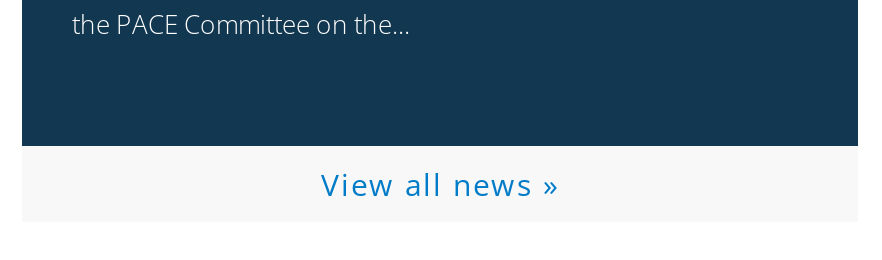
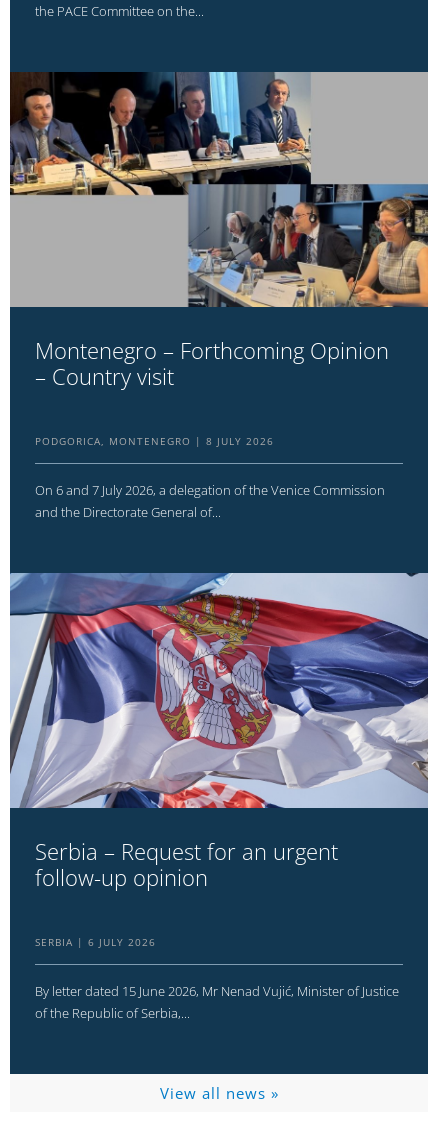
none -> [9,71,429,521] [image] | Montenegro – Forthcoming Opinion | – Country visit | PODGORICA, MONTENEGRO | 8 JULY 2026 | On 6 and 7 July 2026, a delegation of the Venice Commission | and the Directorate General of...
none -> [10,572,429,1022] [image] | Serbia – Request for an urgent | follow-up opinion | SERBIA | 6 JULY 2026 | By letter dated 15 June 2026, Mr Nenad Vujić, Minister of Justice | of the Republic of Serbia,...

